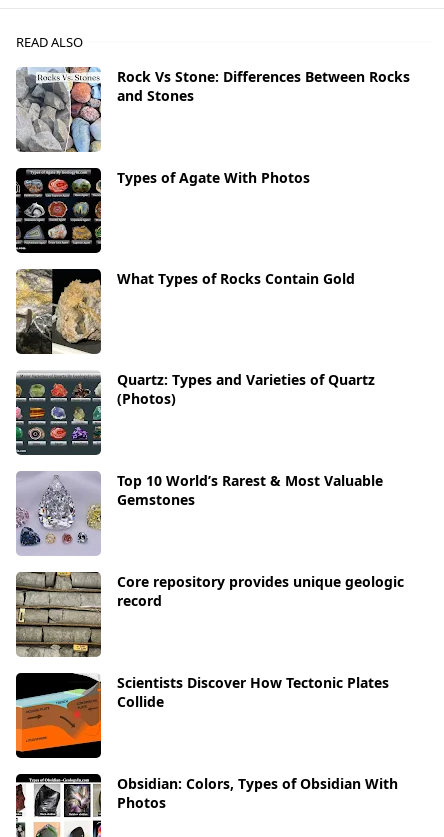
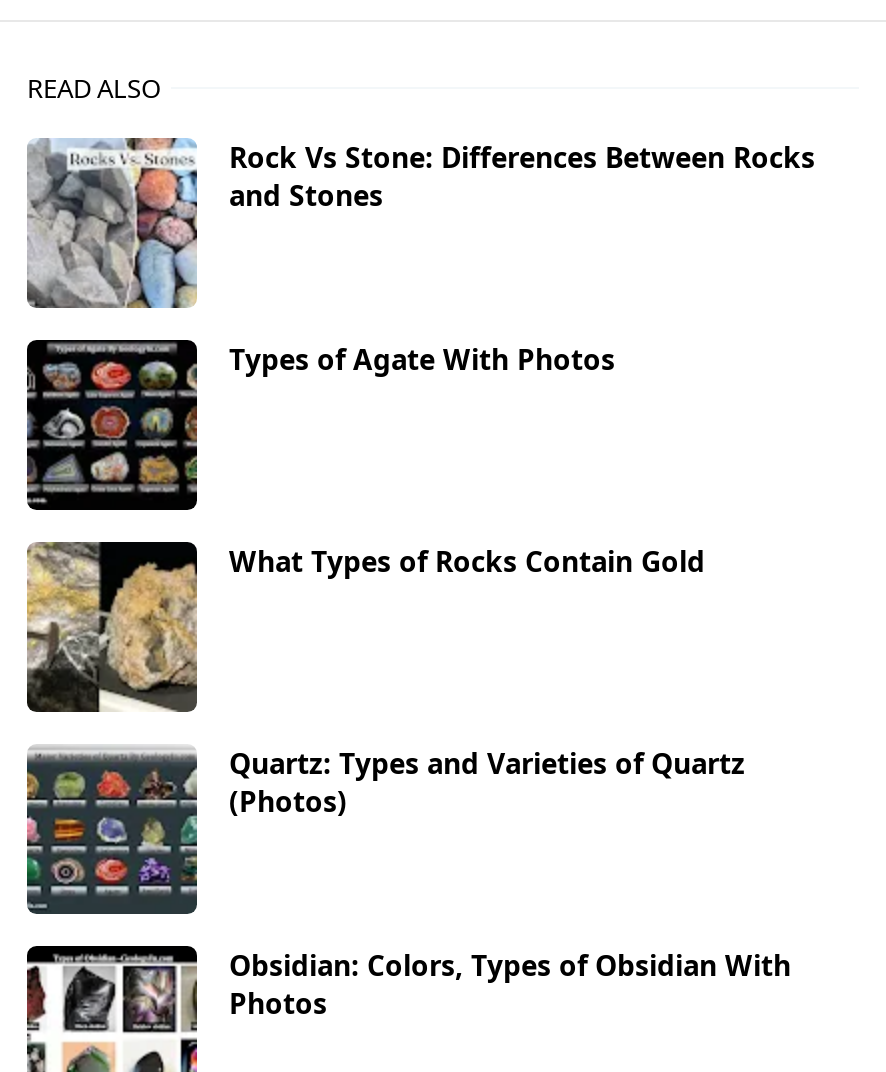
[17,471,383,556] [image] | Top 10 World’s Rarest & Most Valuable | Gemstones -> none
[16,571,404,658] [image] | Core repository provides unique geologic | record -> none
[15,672,389,757] [image] | Scientists Discover How Tectonic Plates | Collide -> none

